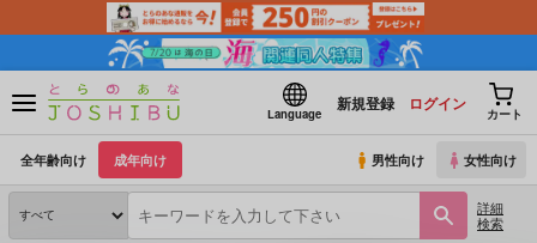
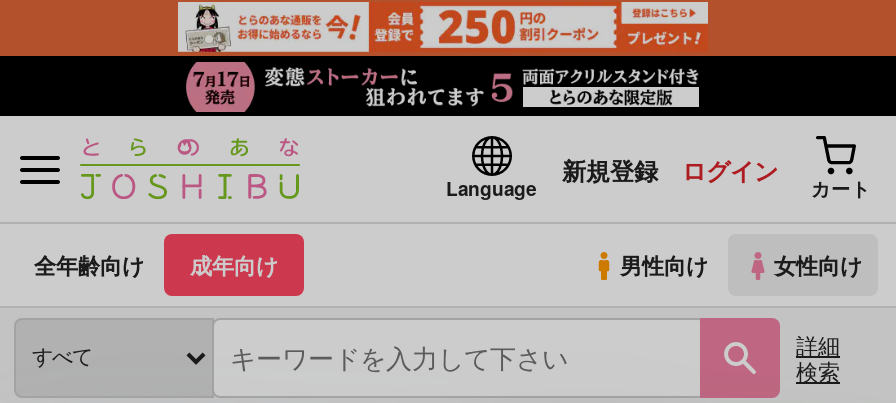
[4,34,533,72] [image] -> [6,54,890,118] [image]

